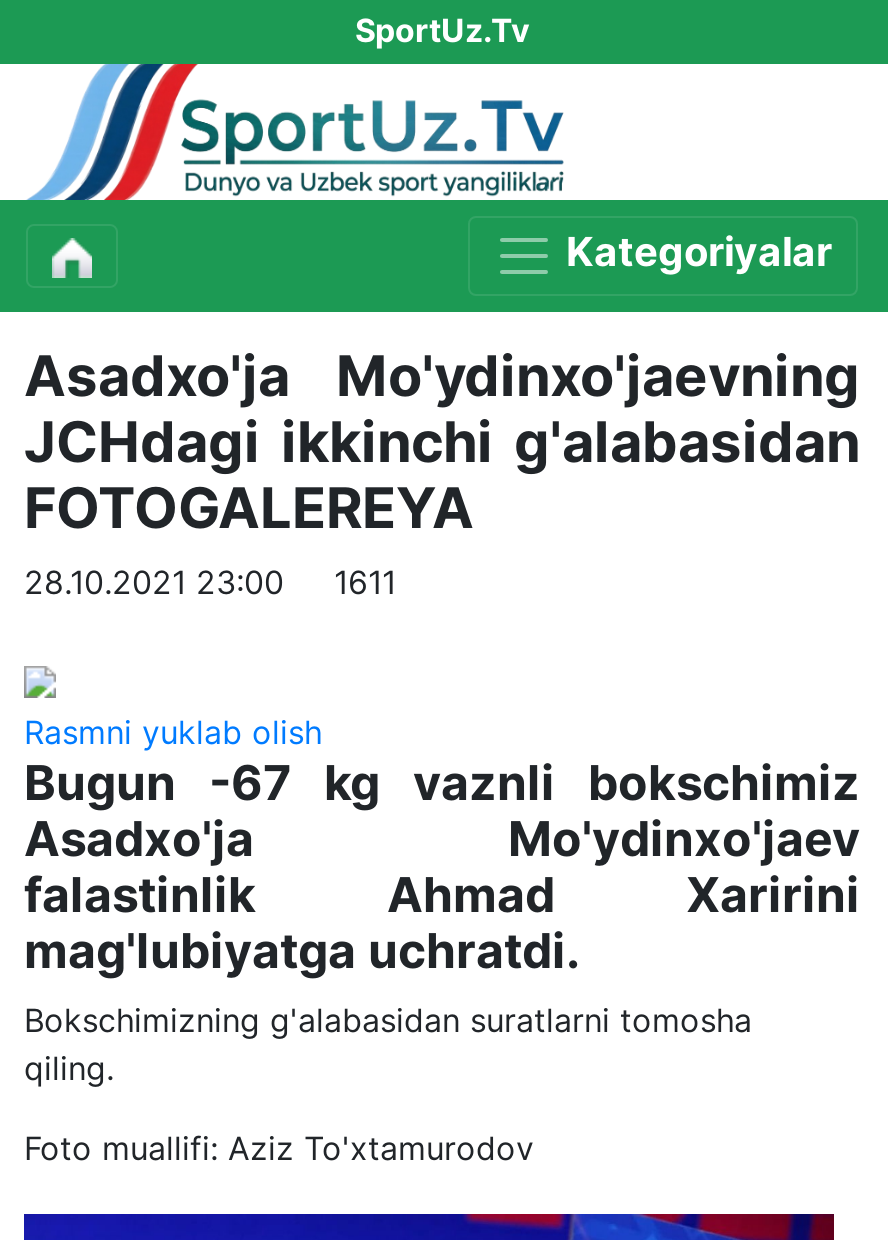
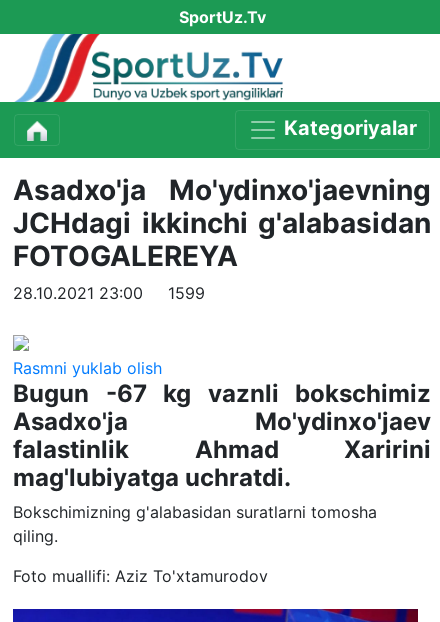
[24,562,396,602] 28.10.2021 23:00 1611 -> [13,283,205,303] 28.10.2021 23:00 1599

